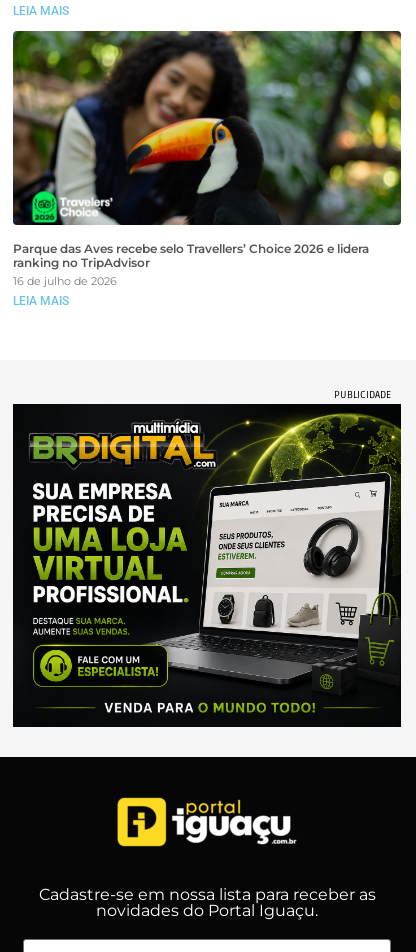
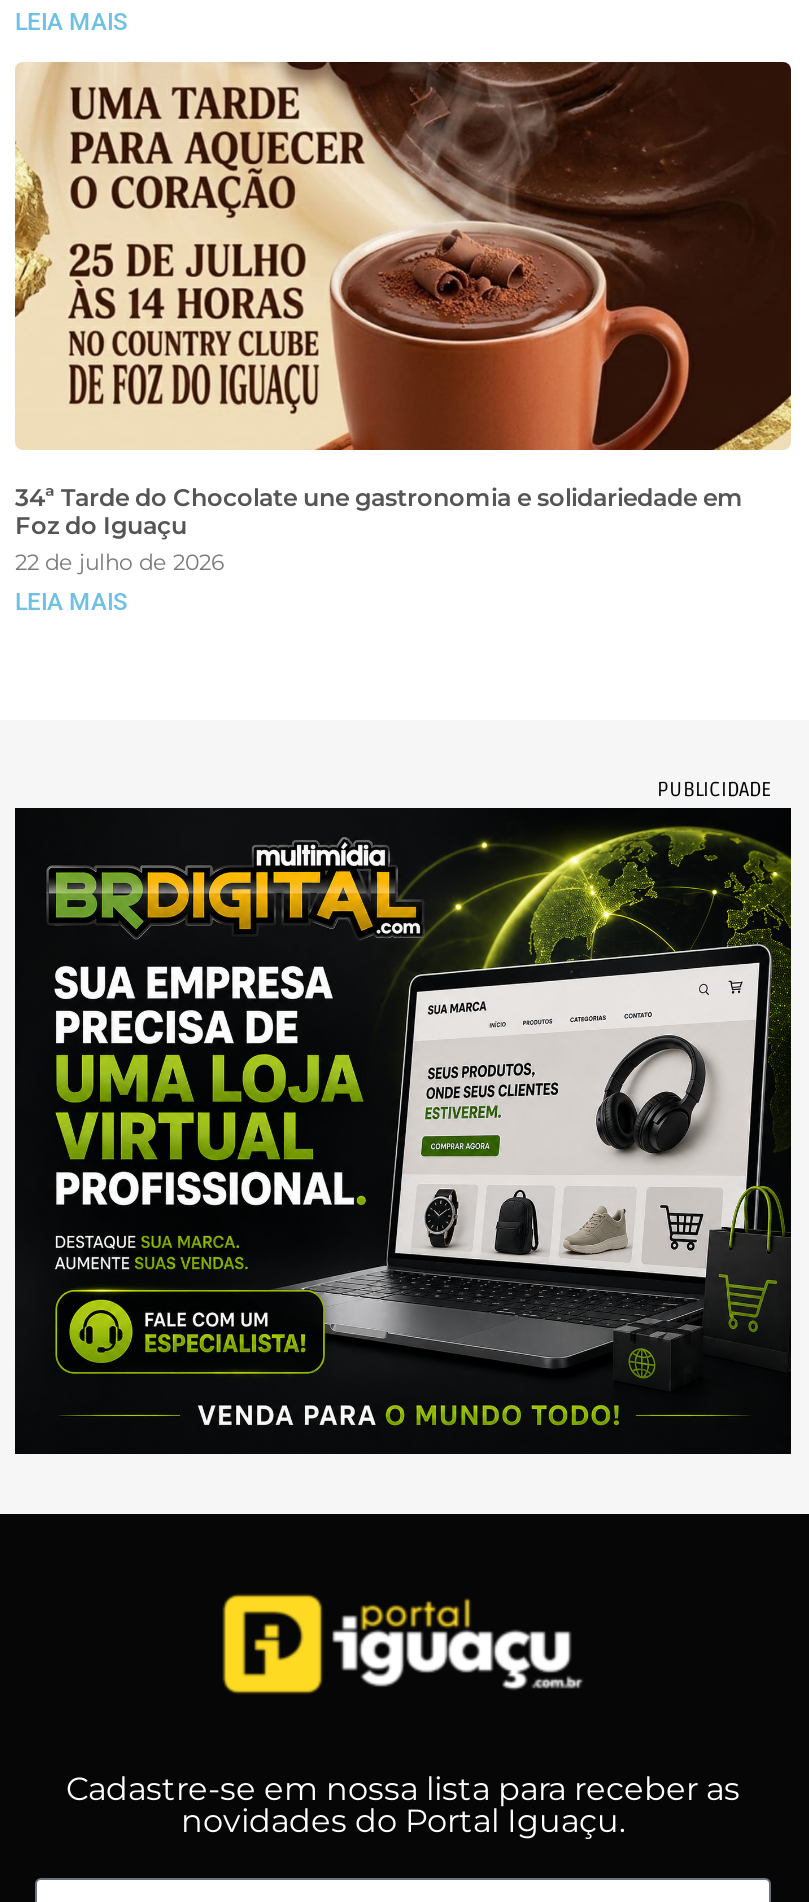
[12,30,402,288] [image] | Parque das Aves recebe selo Travellers’ Choice 2026 e lidera | ranking no TripAdvisor | 16 de julho de 2026 -> [13,60,793,576] [image] | 34ª Tarde do Chocolate une gastronomia e solidariedade em | Foz do Iguaçu | 22 de julho de 2026

